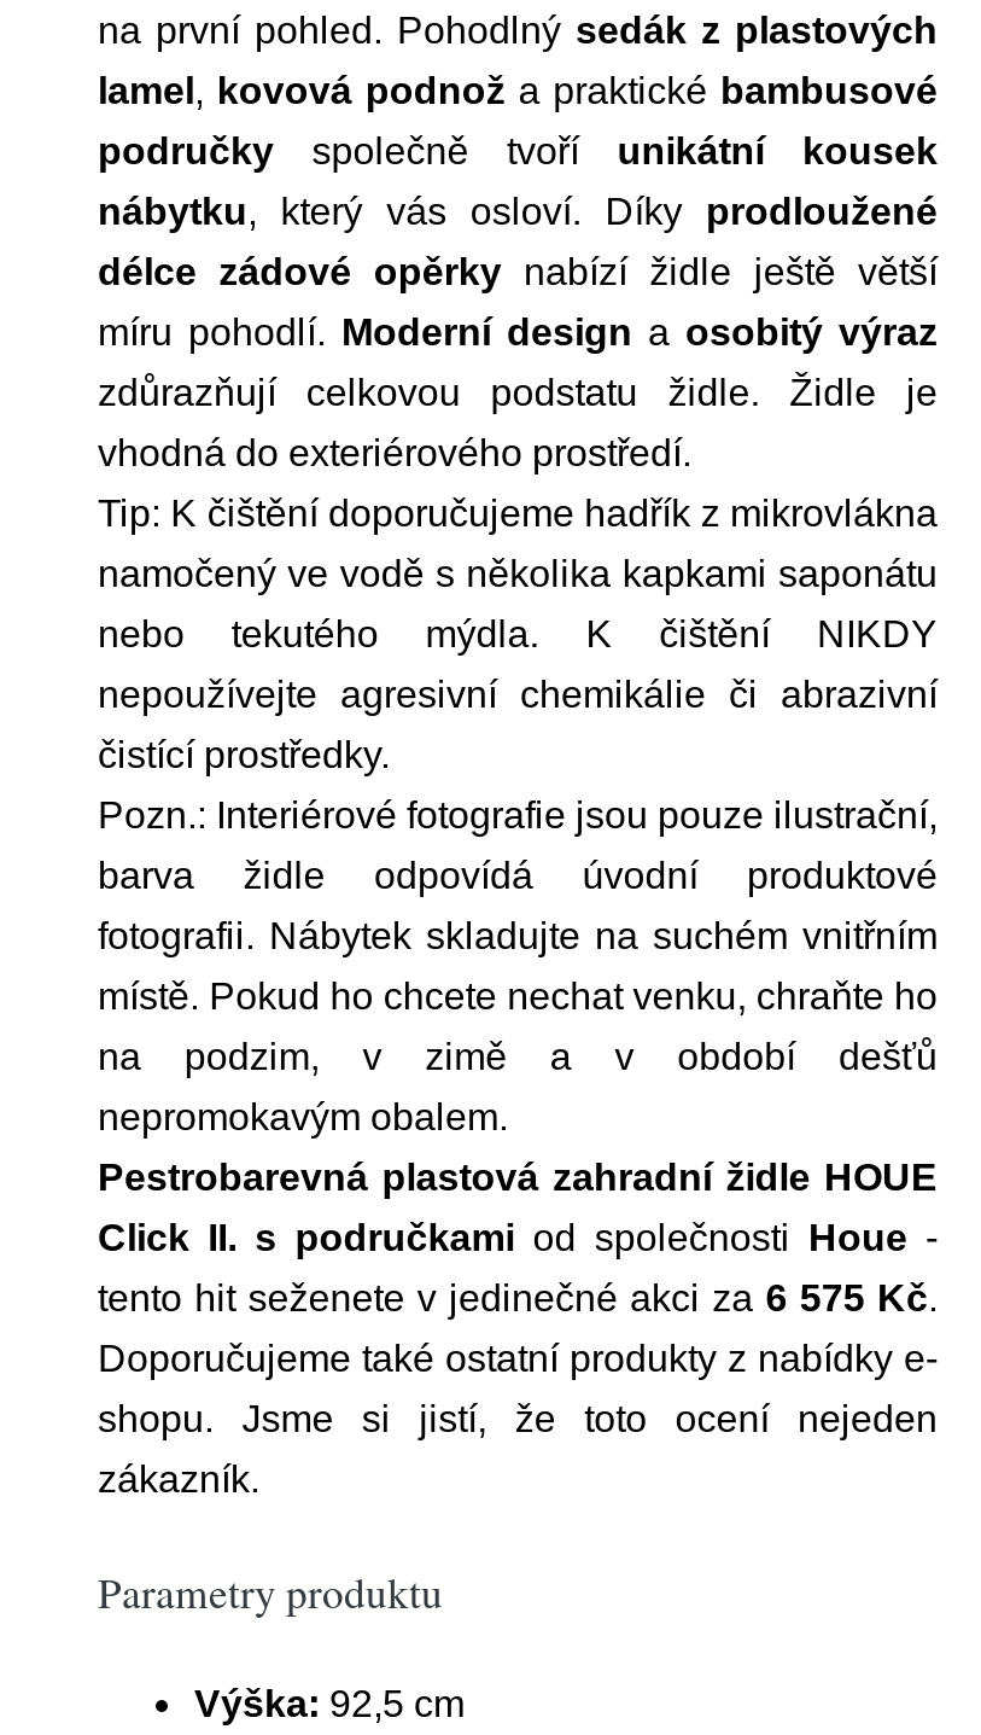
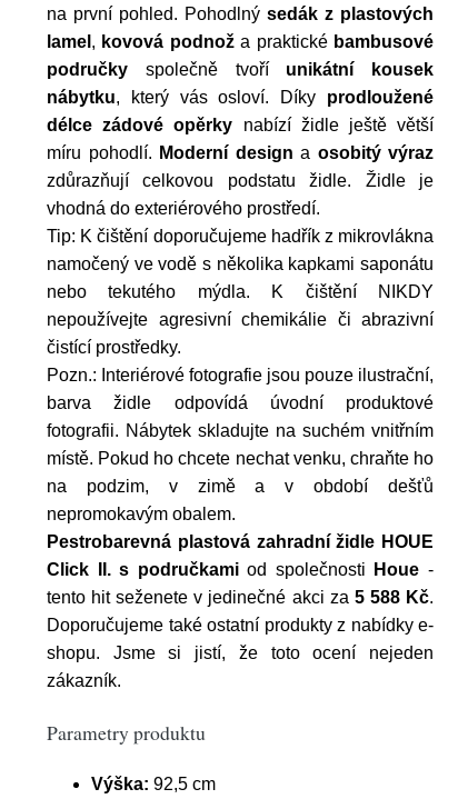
[98,1277,938,1318] tento hit seženete v jedinečné akci za 6 575 Kč. -> [47,588,434,607] tento hit seženete v jedinečné akci za 5 588 Kč.

